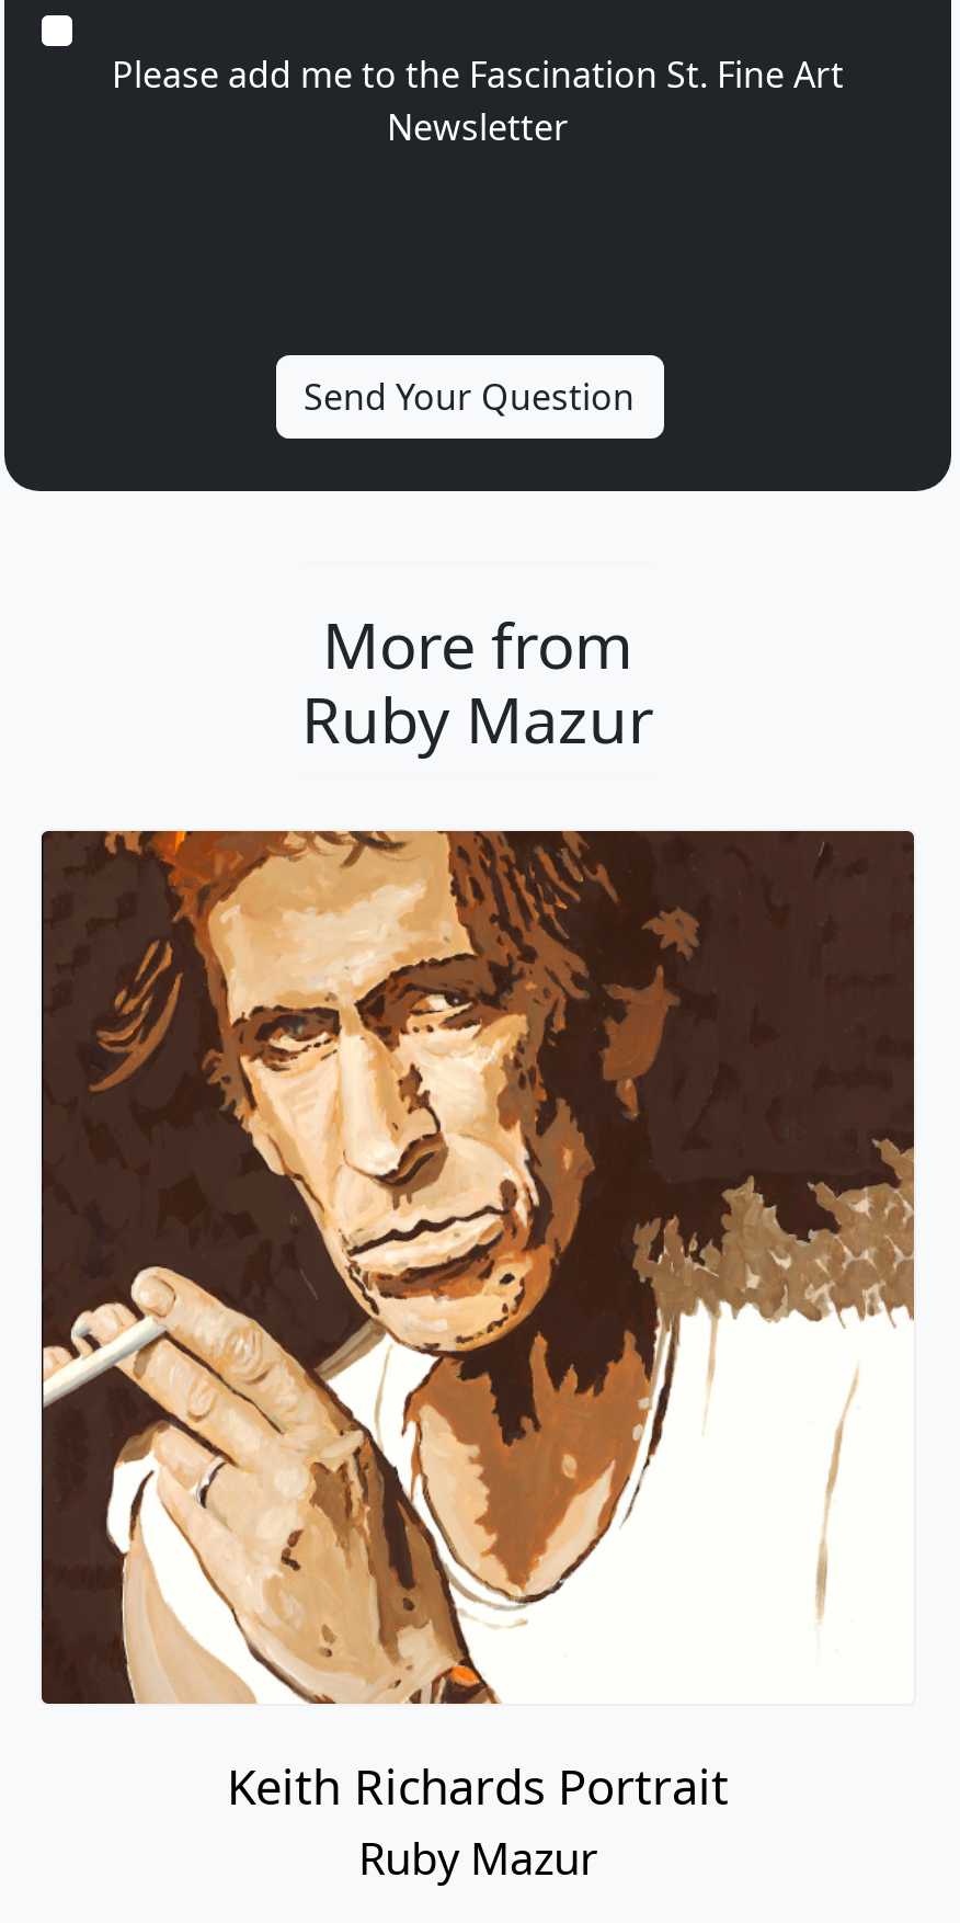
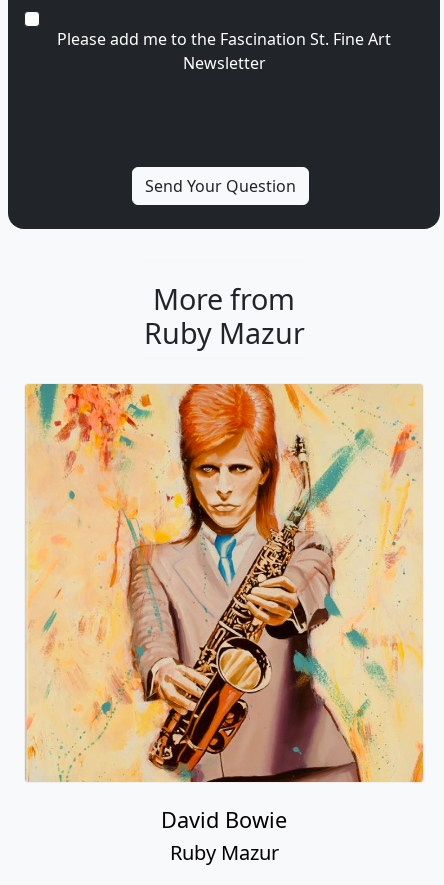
[39,829,916,1819] [image] | Keith Richards Portrait -> [25,383,424,834] [image] | David Bowie

